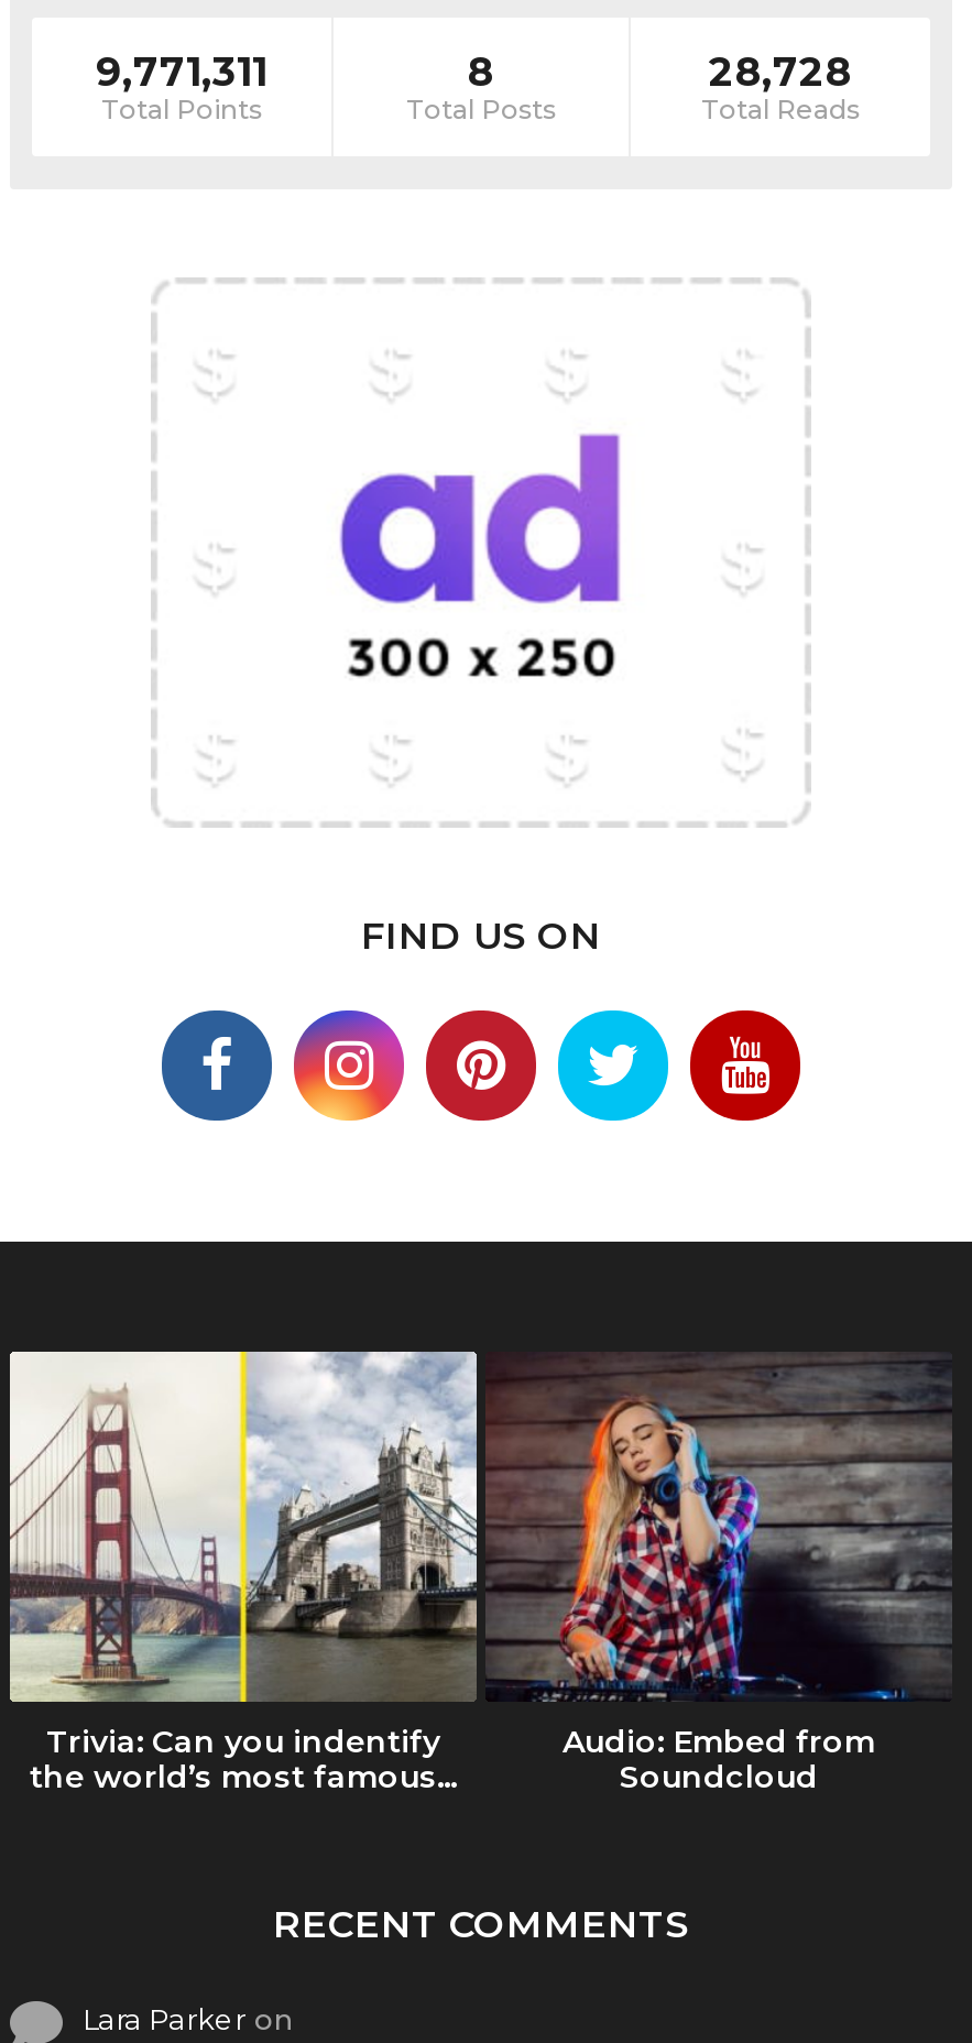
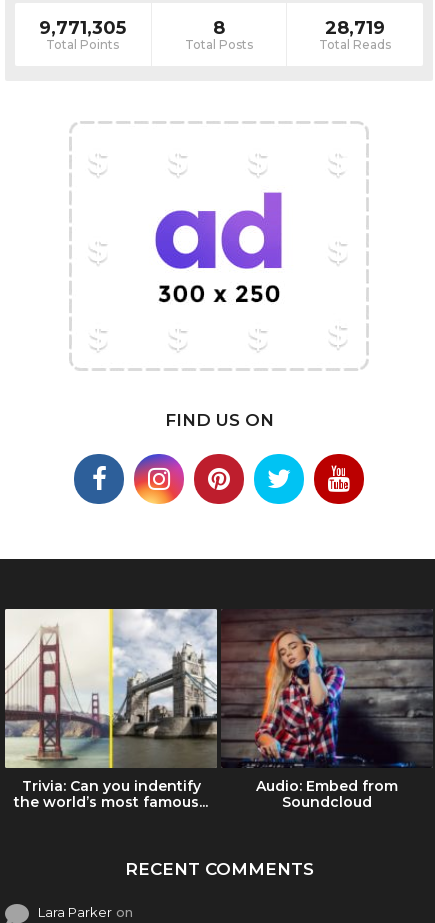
[96,48,267,96] 9,771,311 -> [39,17,126,39] 9,771,305
[709,48,852,96] 28,728 -> [325,17,385,39] 28,719

